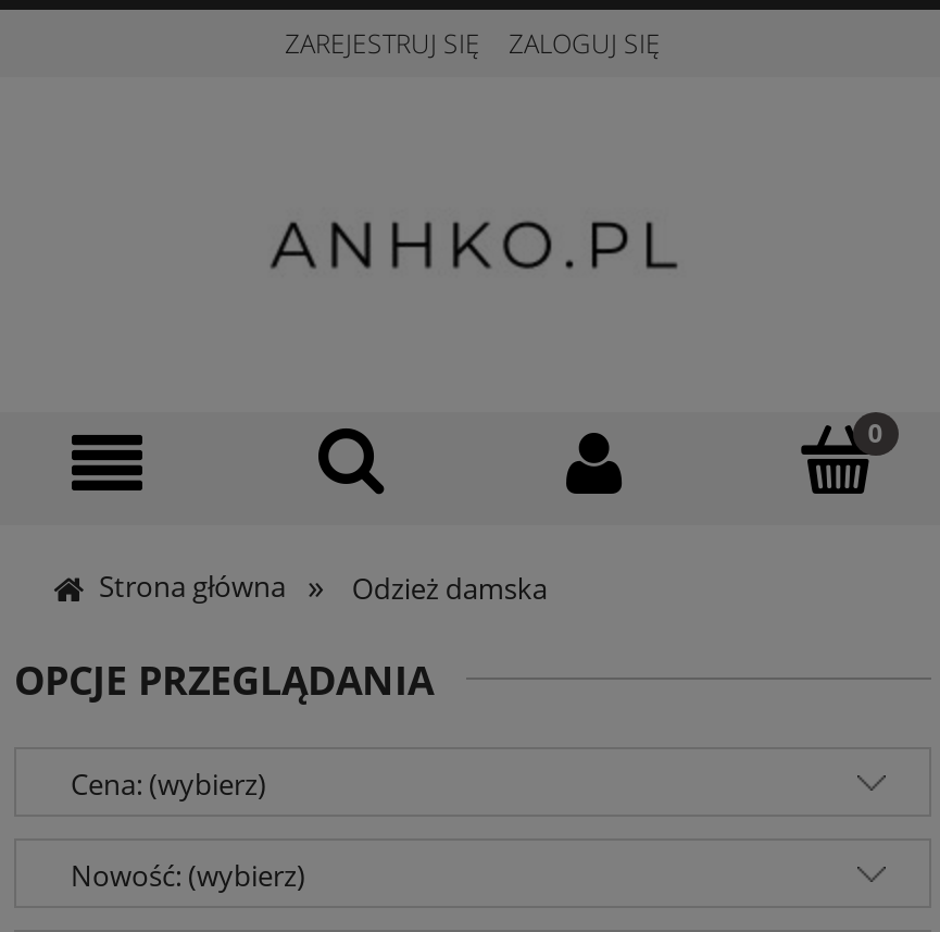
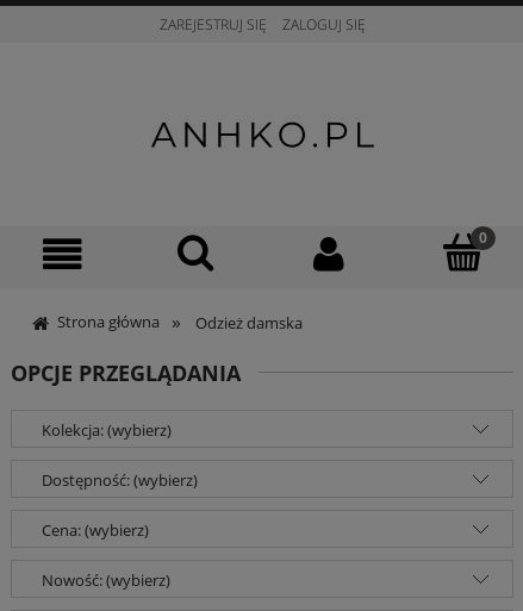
none -> [42,419,198,491] Kolekcja: (wybierz) | Dostępność: (wybierz)

